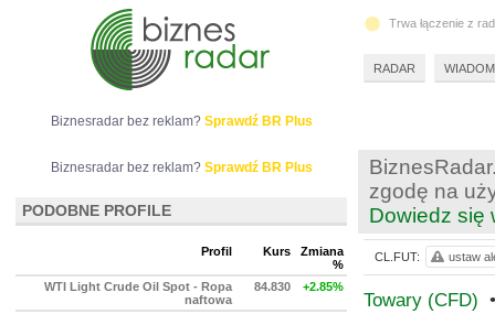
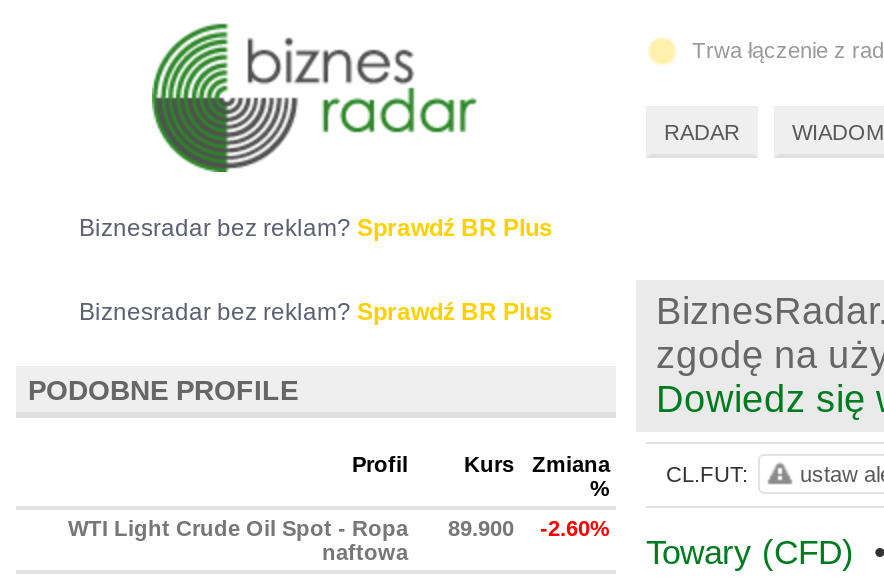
[254,280,291,293] 84.830 -> [448,516,514,540] 89.900
[303,280,344,293] +2.85% -> [540,516,610,540] -2.60%

